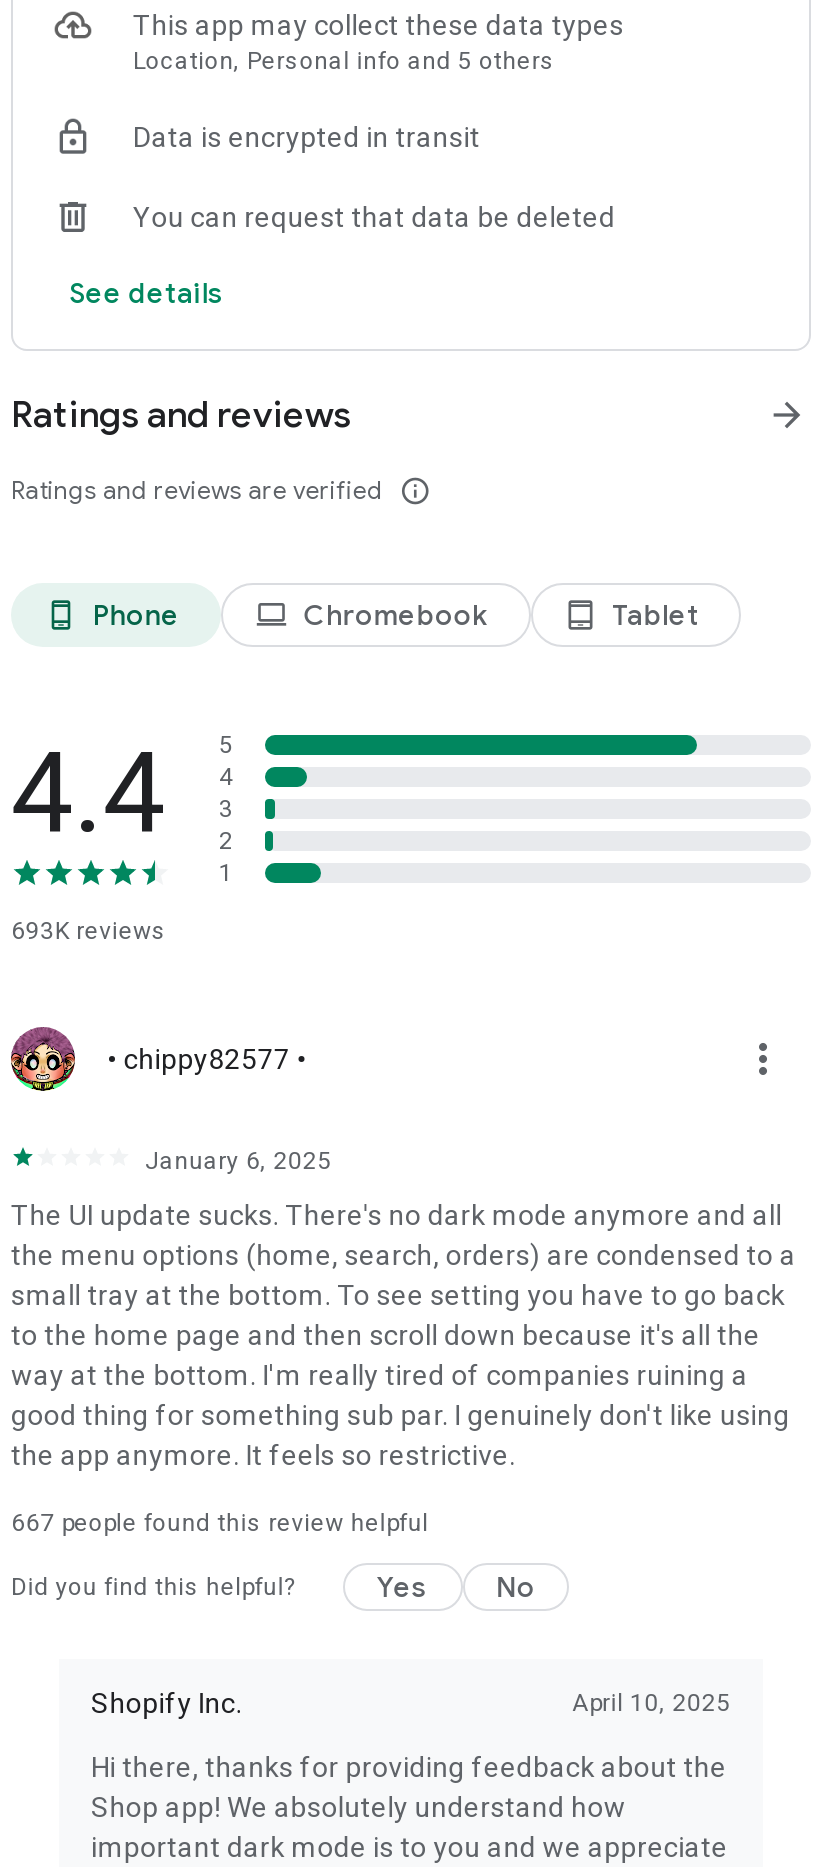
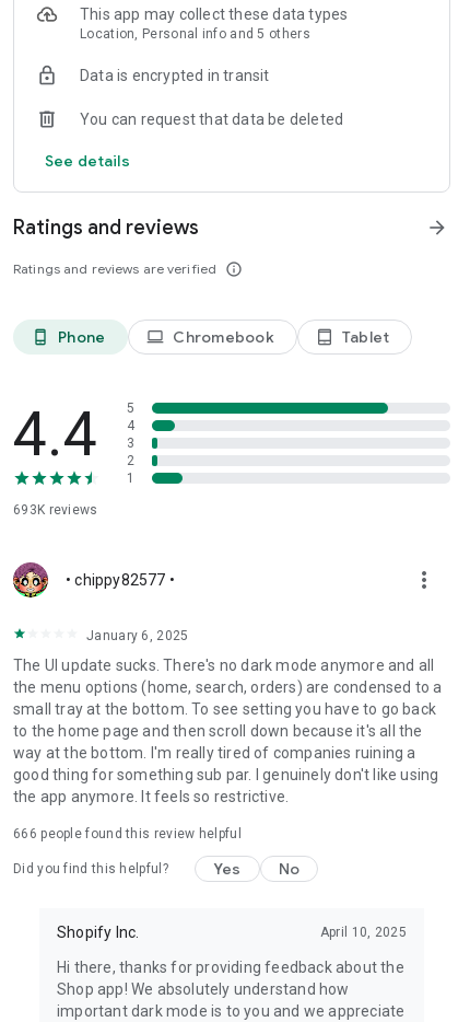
[11,1509,429,1537] 667 people found this review helpful -> [13,826,241,841] 666 people found this review helpful

